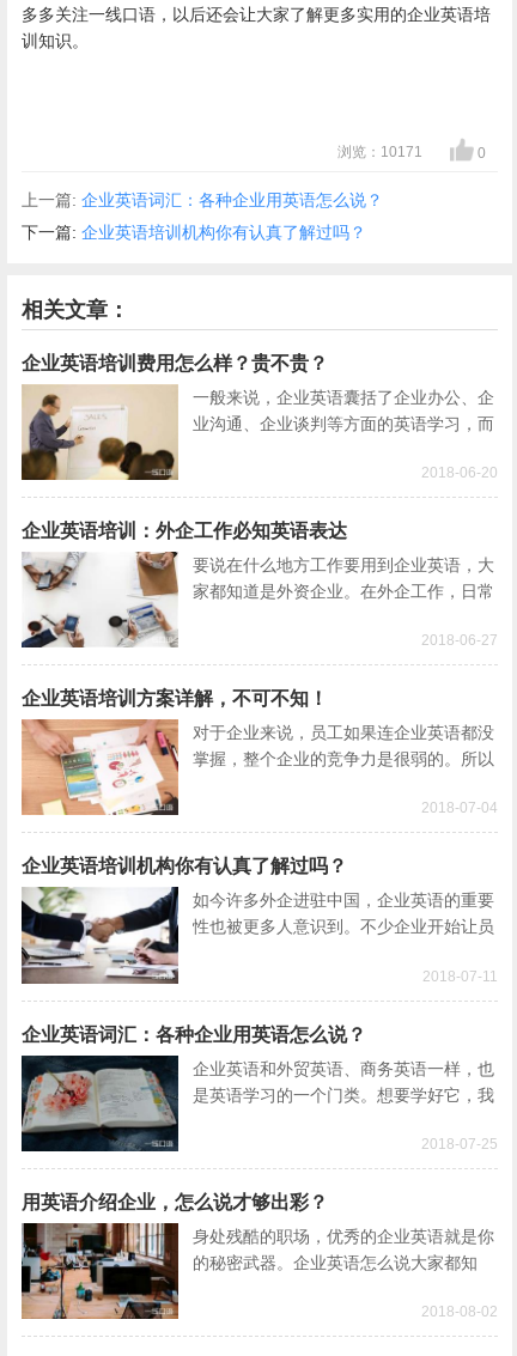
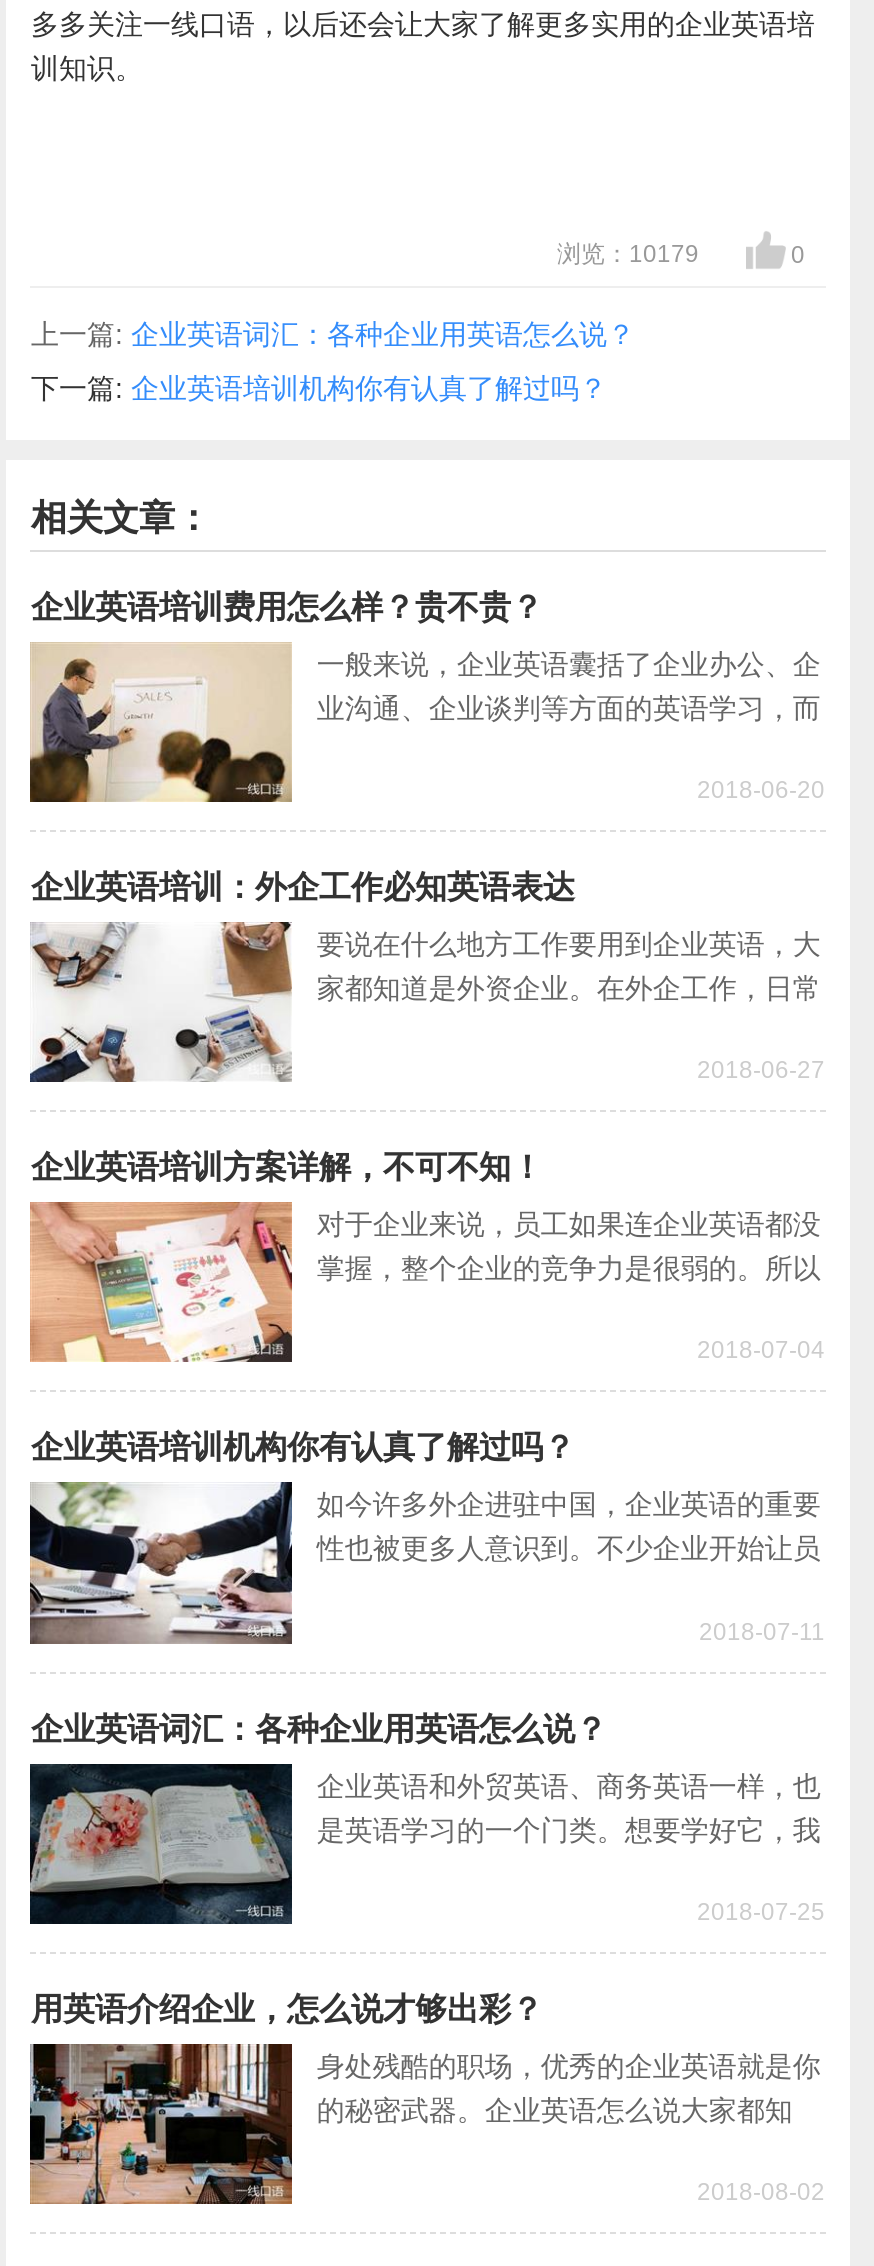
[337,144,422,161] 浏览：10171 -> [557,241,699,269] 浏览：10179

